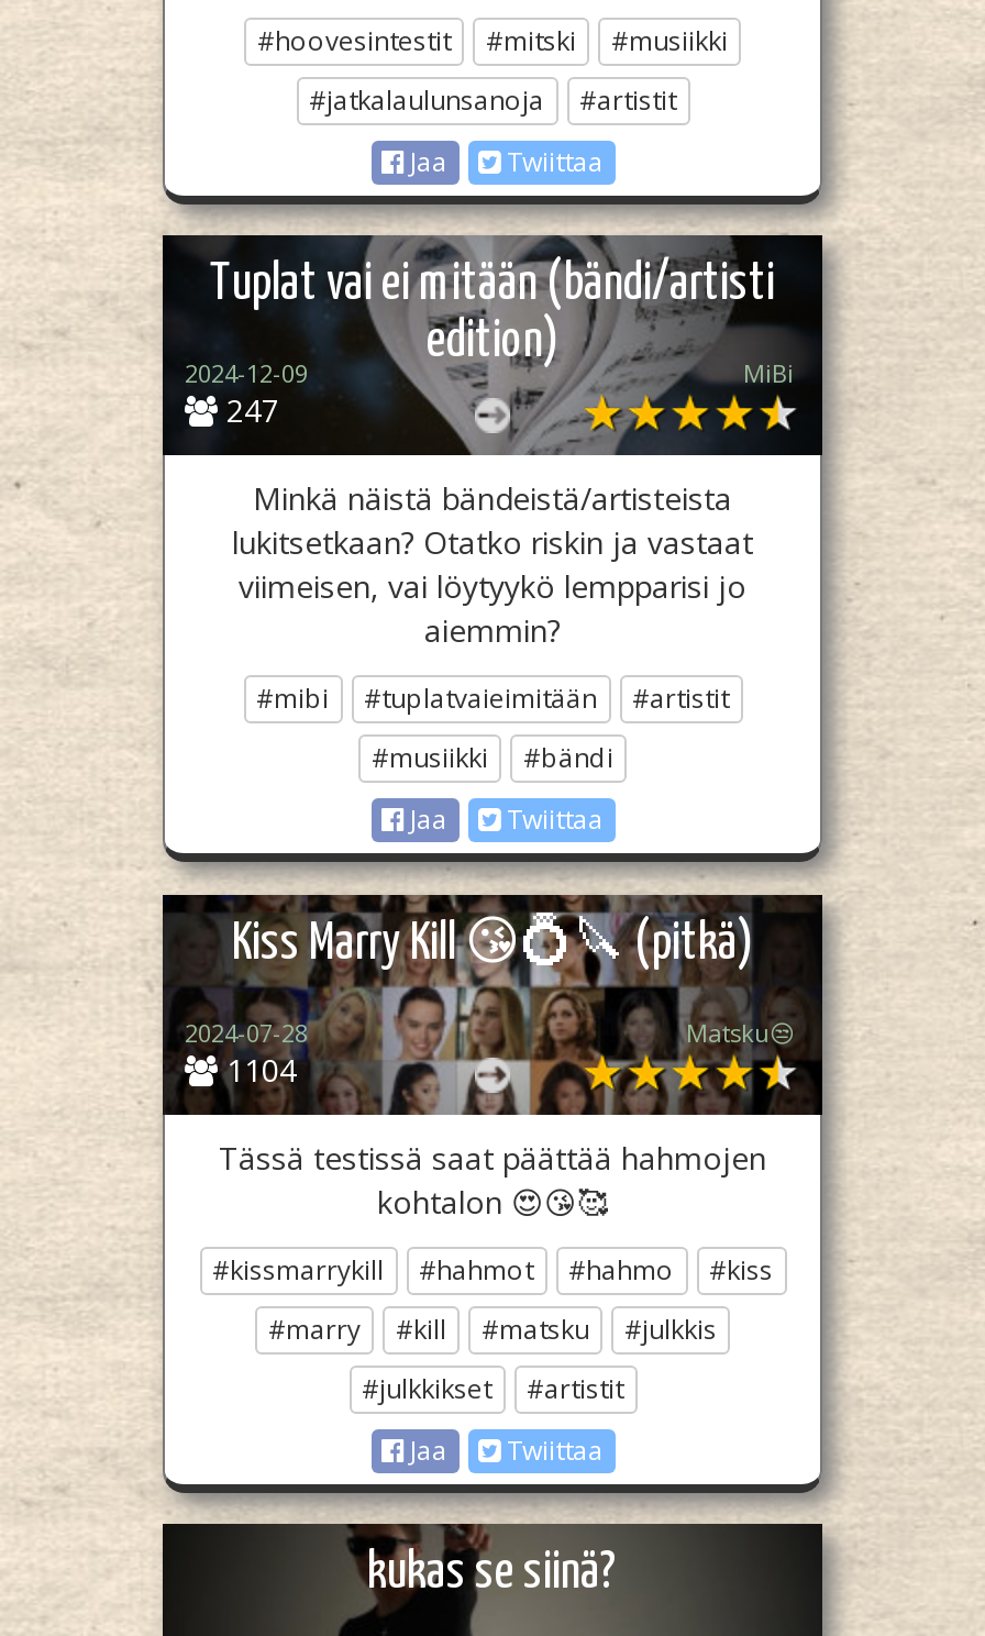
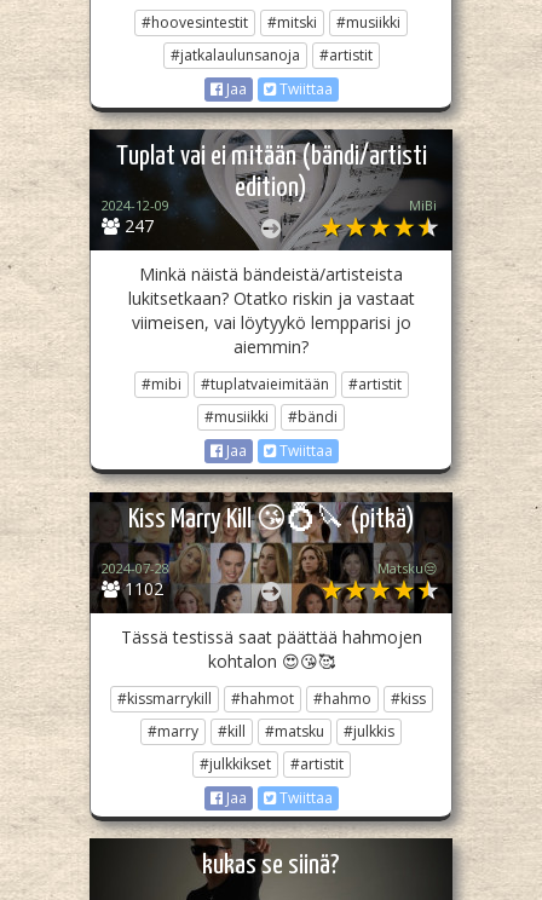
[218,1050,297,1092] 1104 -> [120,578,163,601] 1102

